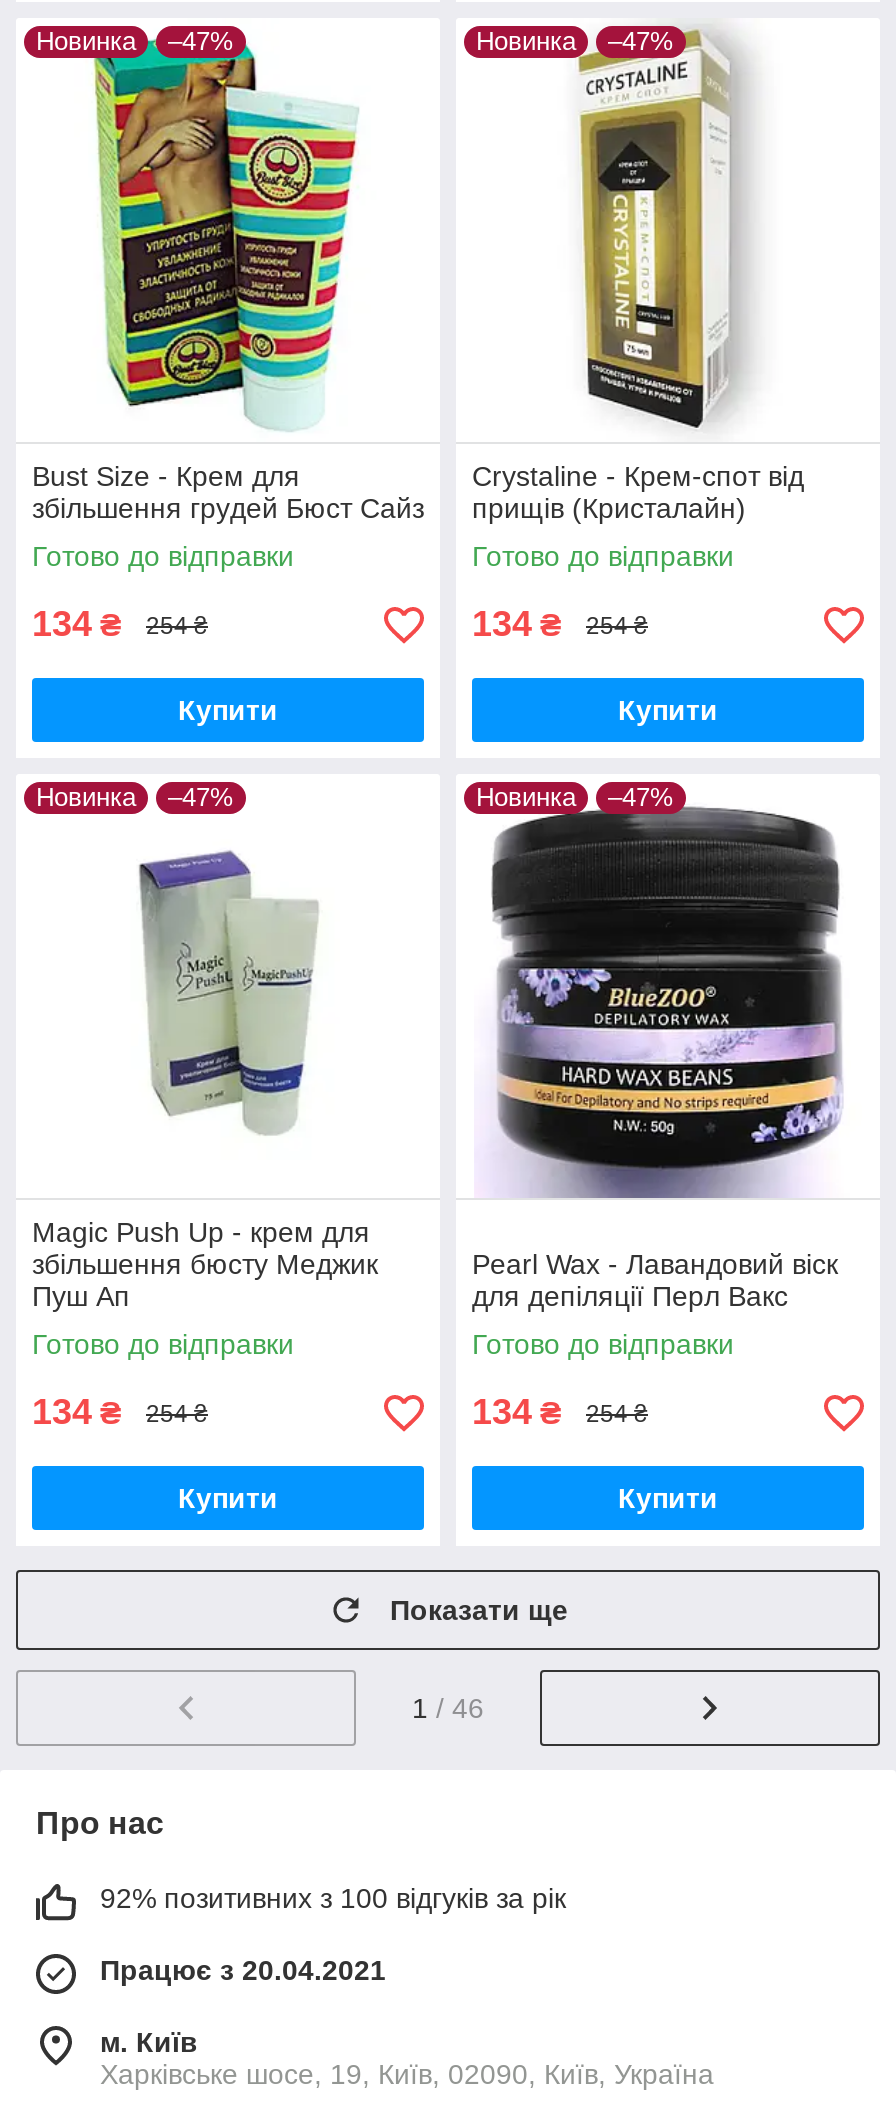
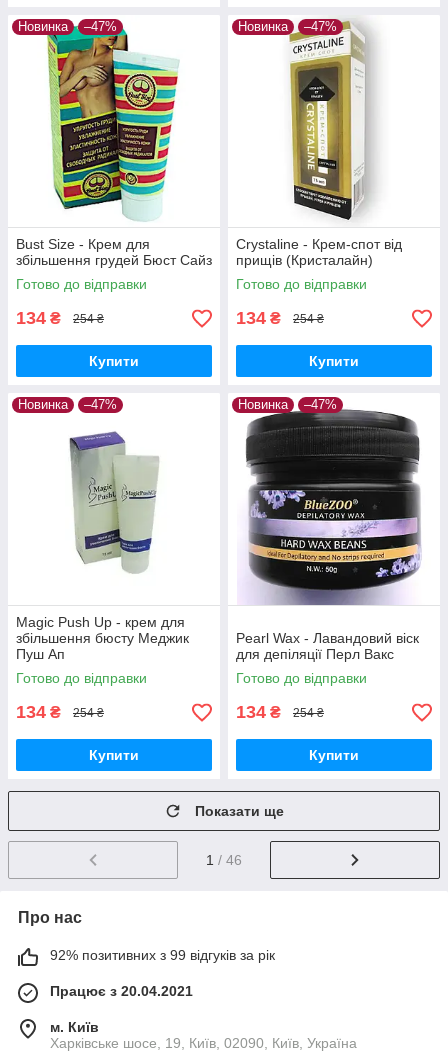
[100,1882,566,1914] 92% позитивних з 100 відгуків за рік -> [50,947,275,963] 92% позитивних з 99 відгуків за рік

